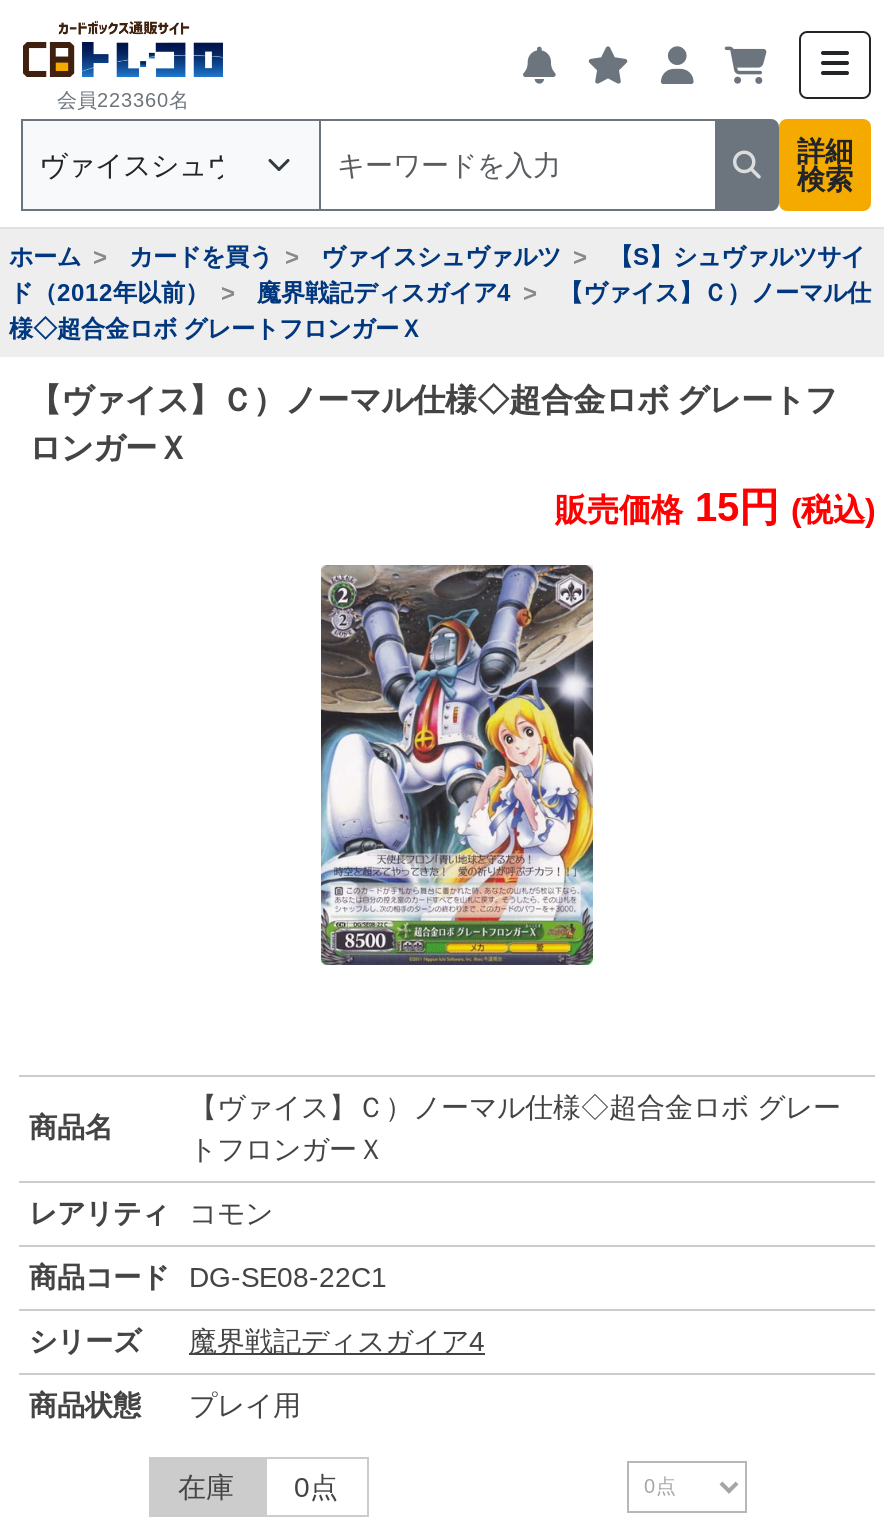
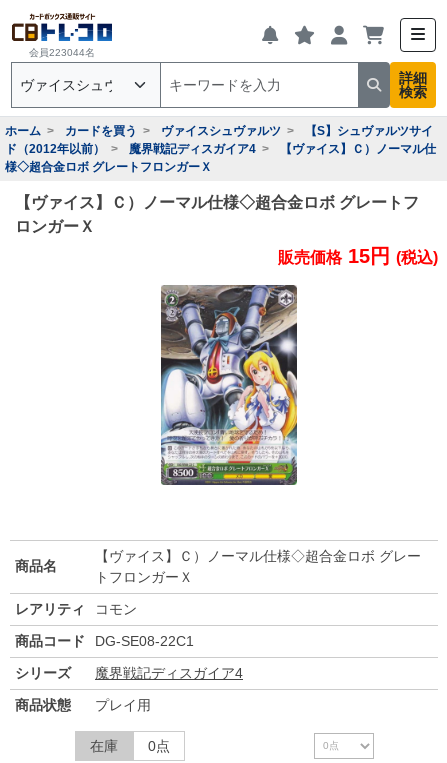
[57,89,189,111] 会員223360名 -> [29,47,95,58] 会員223044名

